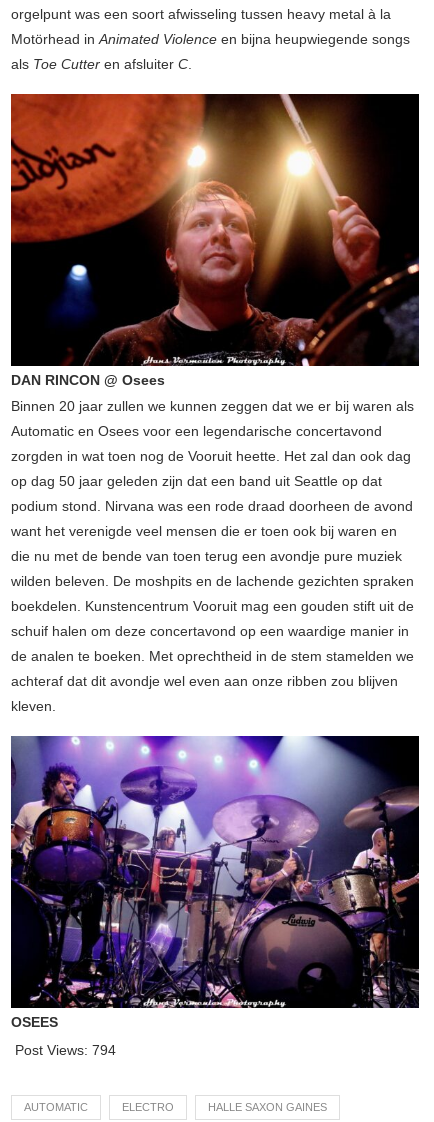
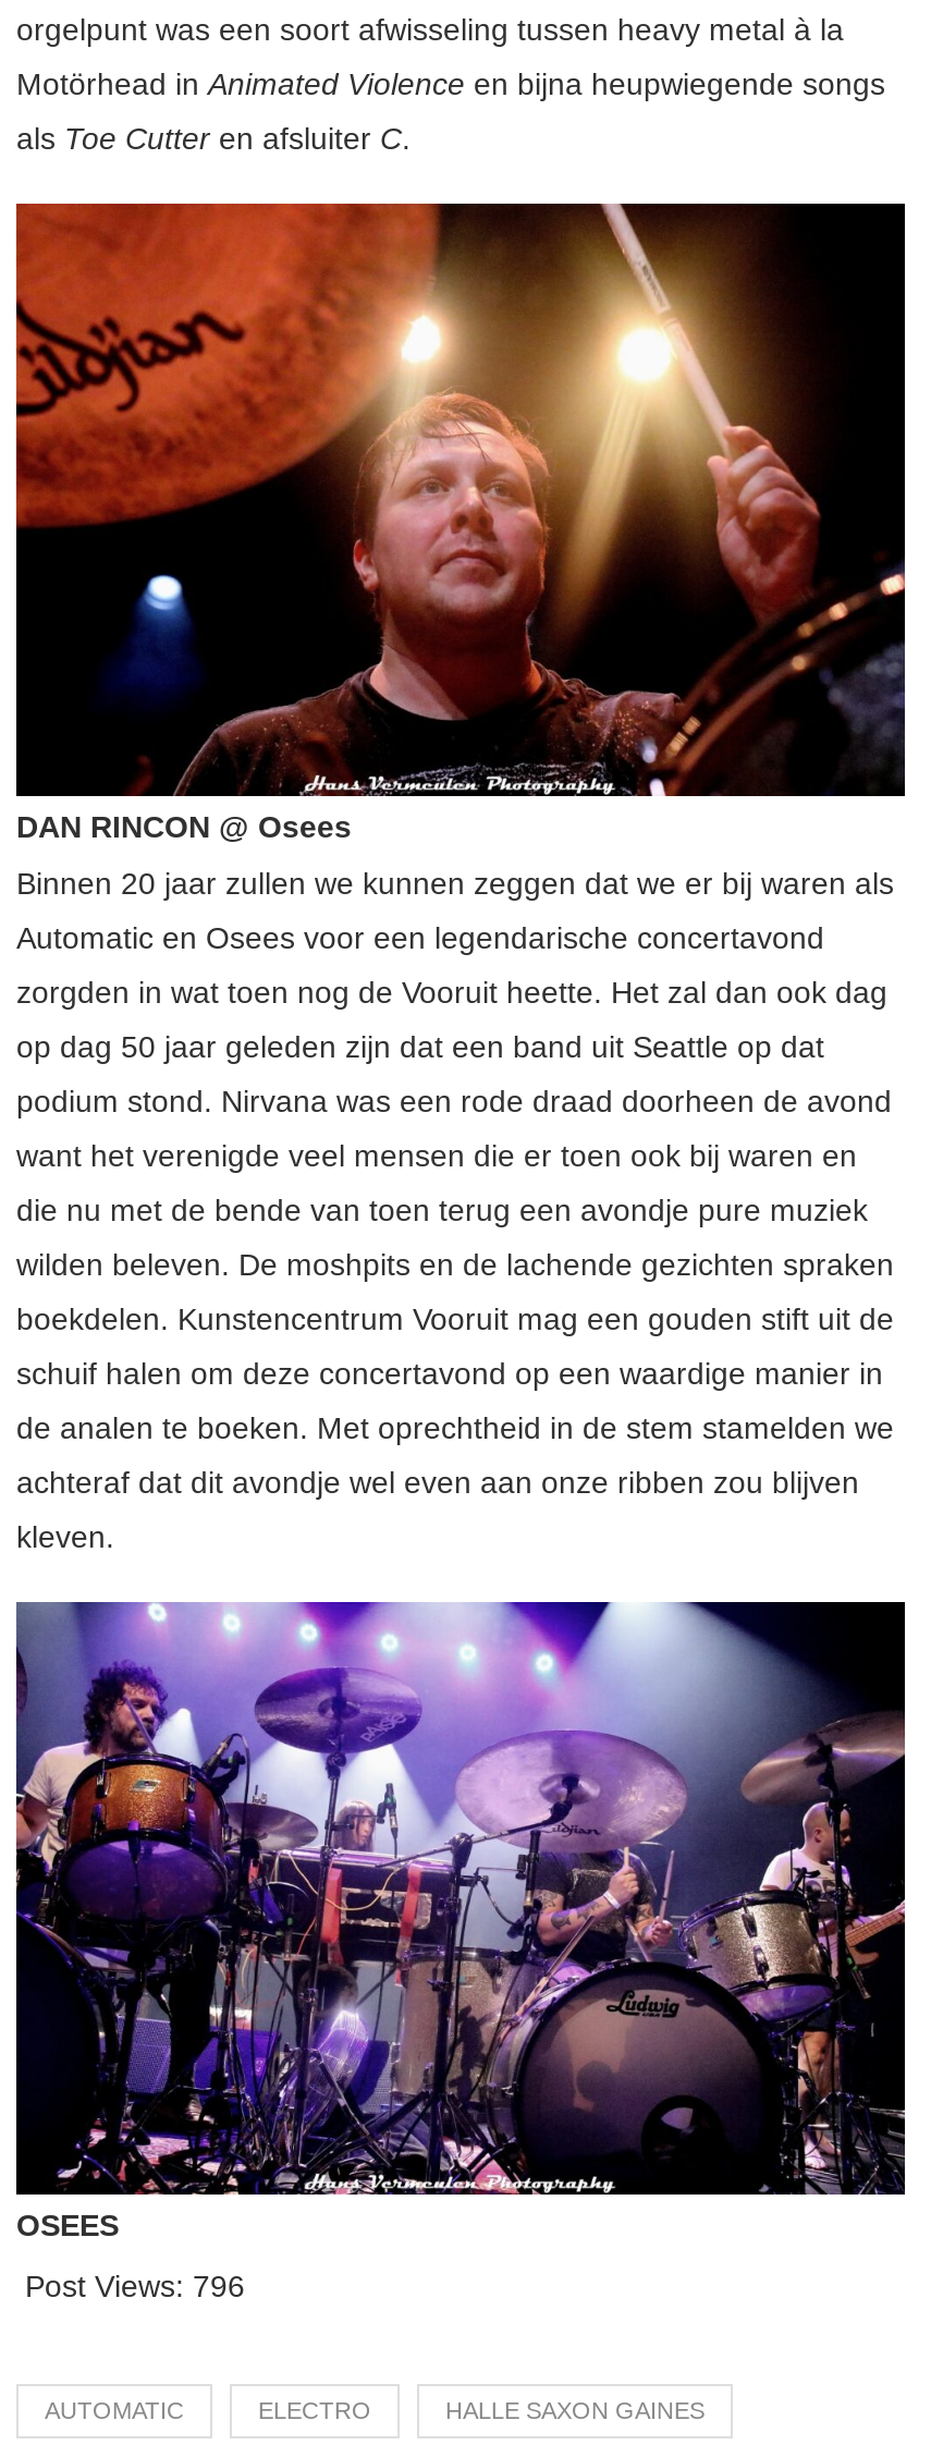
[15,1042,116,1058] Post Views: 794 -> [25,2269,245,2303] Post Views: 796

